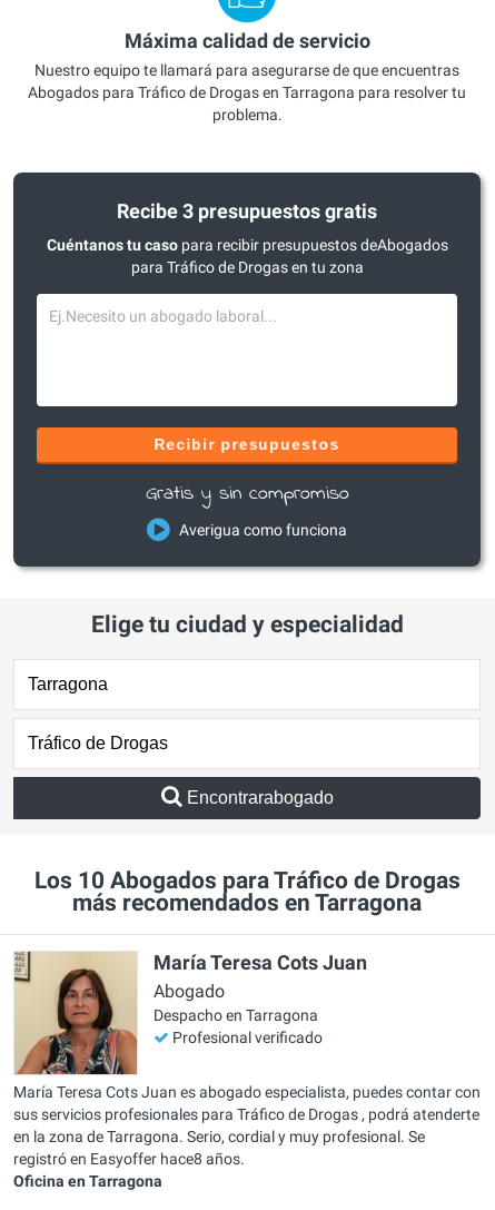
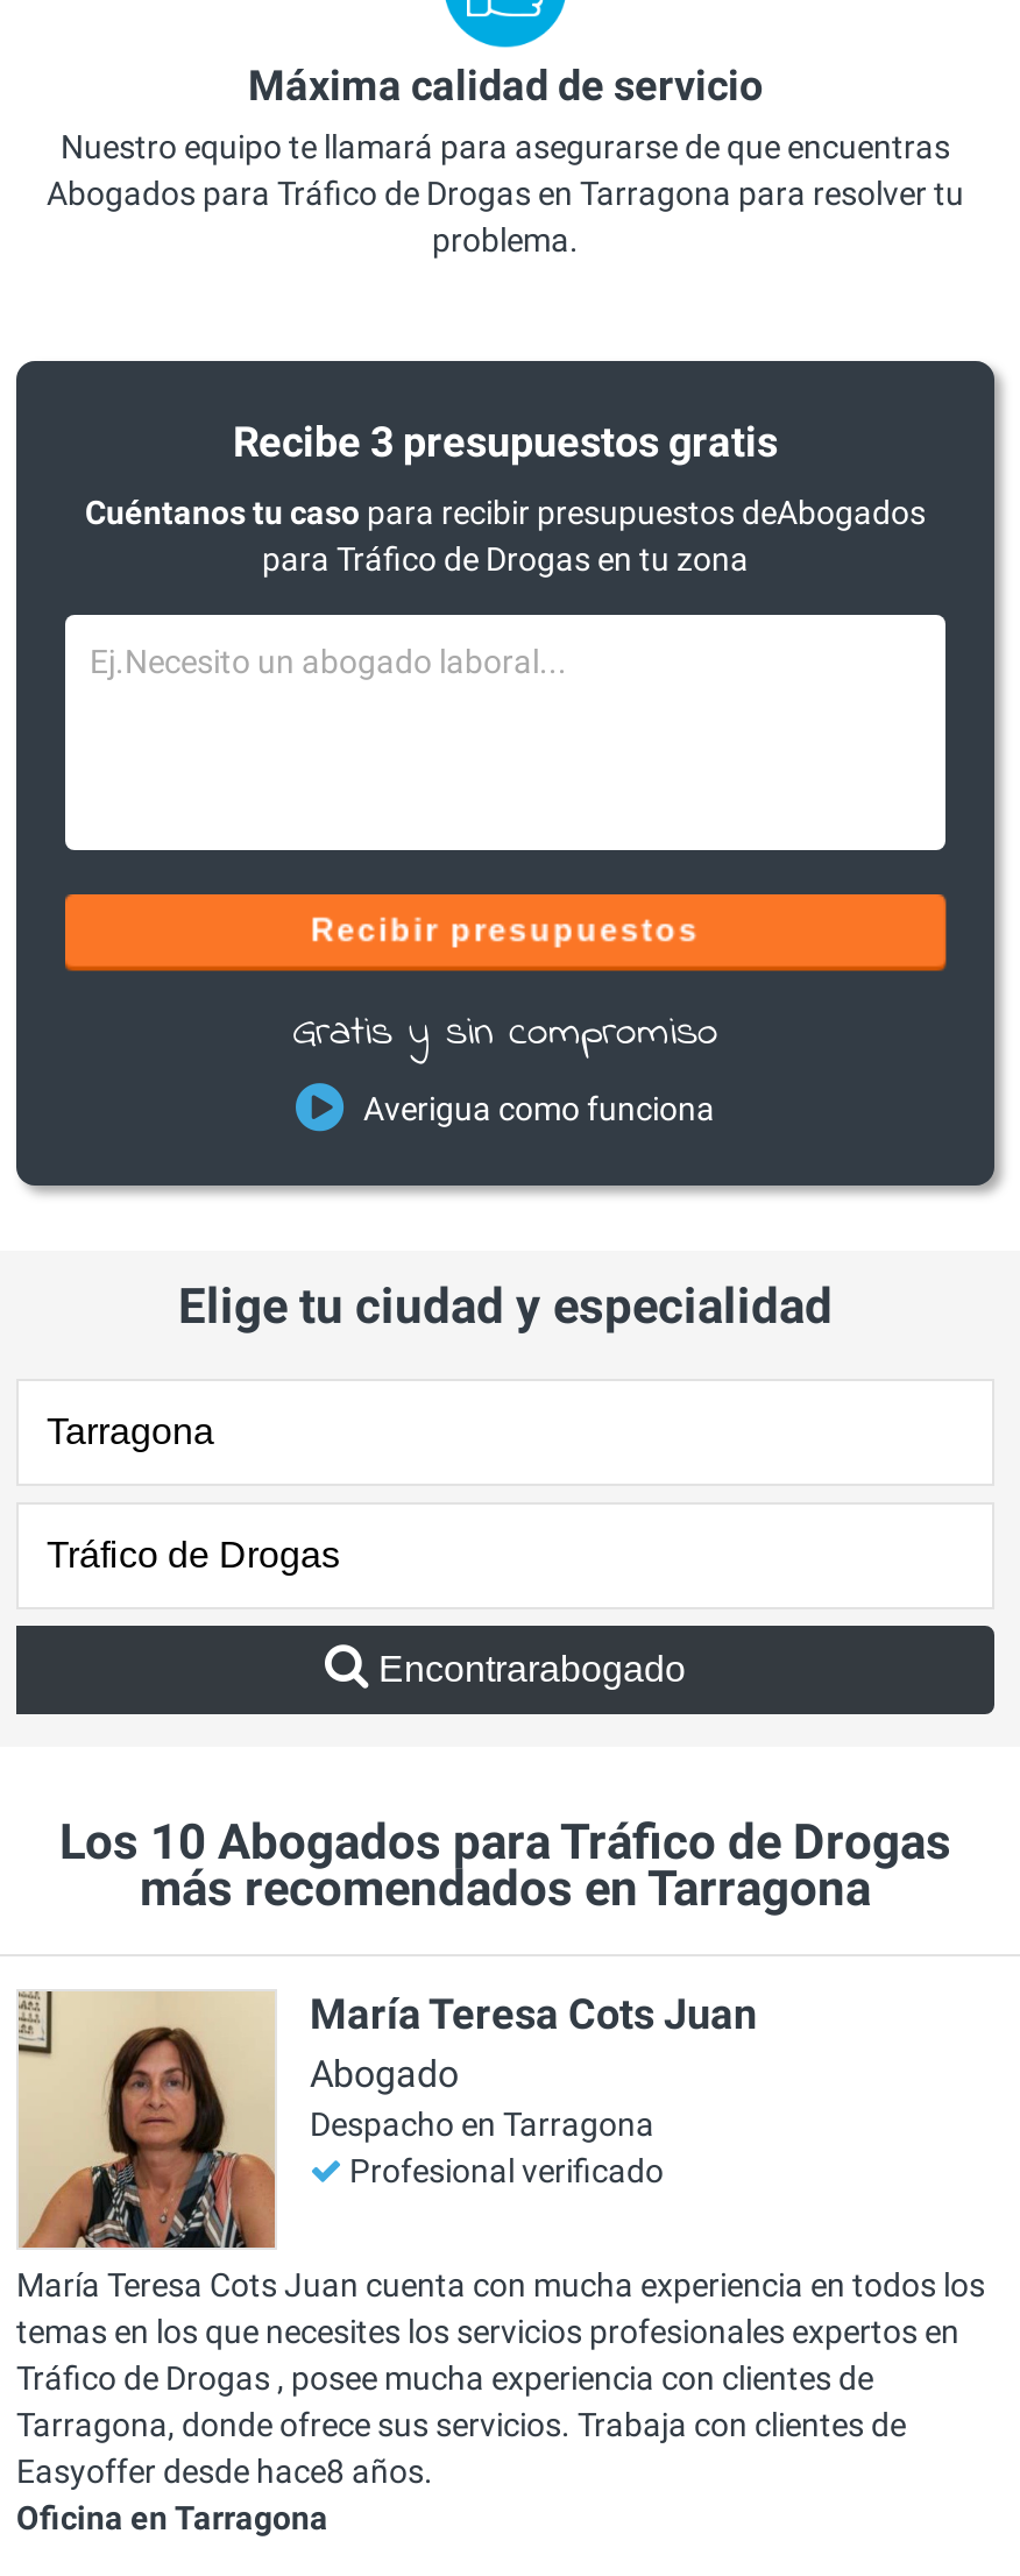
[13,1083,481,1167] María Teresa Cots Juan es abogado especialista, puedes contar con | sus servicios profesionales para Tráfico de Drogas , podrá atenderte | en la zona de Tarragona. Serio, cordial y muy profesional. Se | registró en Easyoffer hace8 años. -> [16,2266,985,2489] María Teresa Cots Juan cuenta con mucha experiencia en todos los | temas en los que necesites los servicios profesionales expertos en | Tráfico de Drogas , posee mucha experiencia con clientes de | Tarragona, donde ofrece sus servicios. Trabaja con clientes de | Easyoffer desde hace8 años.

